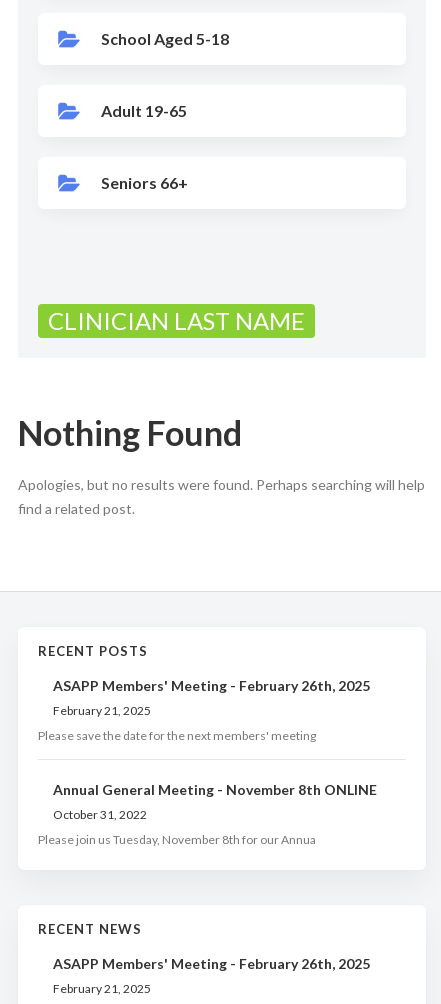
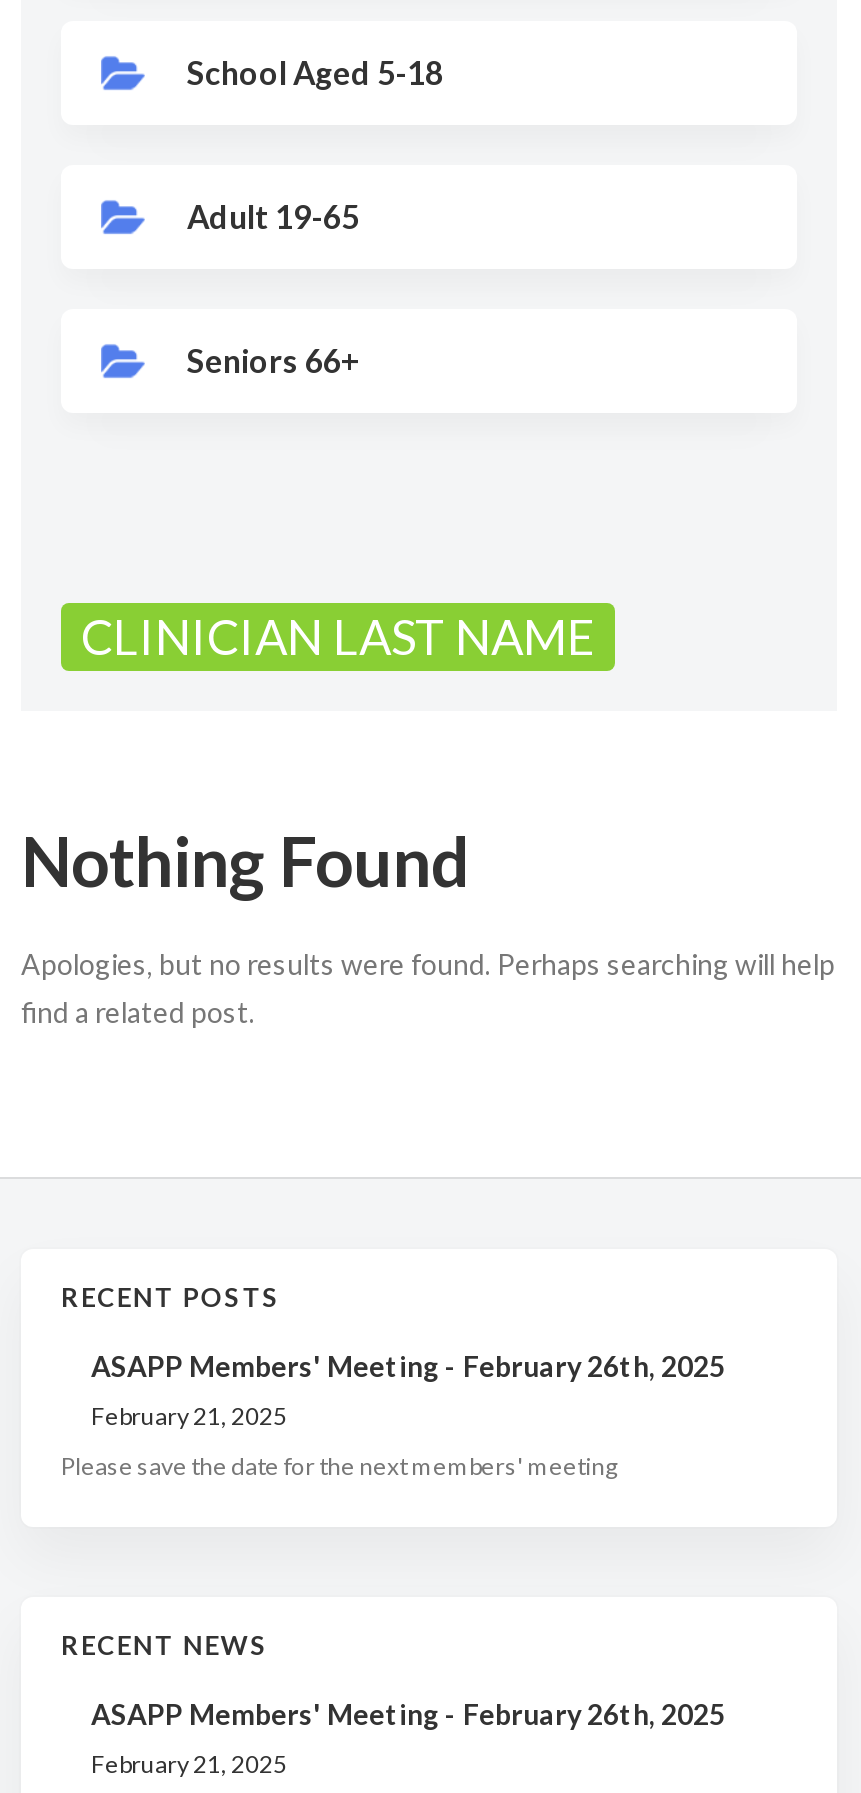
[38,781,377,847] Annual General Meeting - November 8th ONLINE | October 31, 2022 | Please join us Tuesday, November 8th for our Annua -> none

